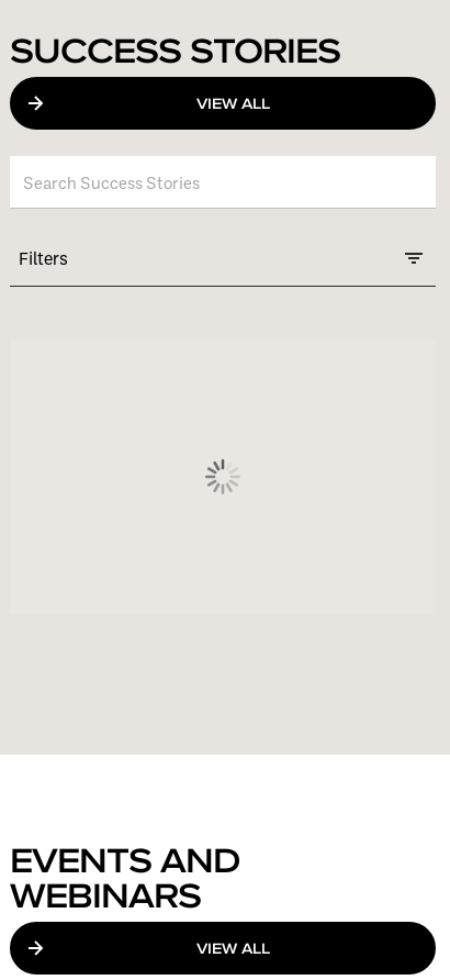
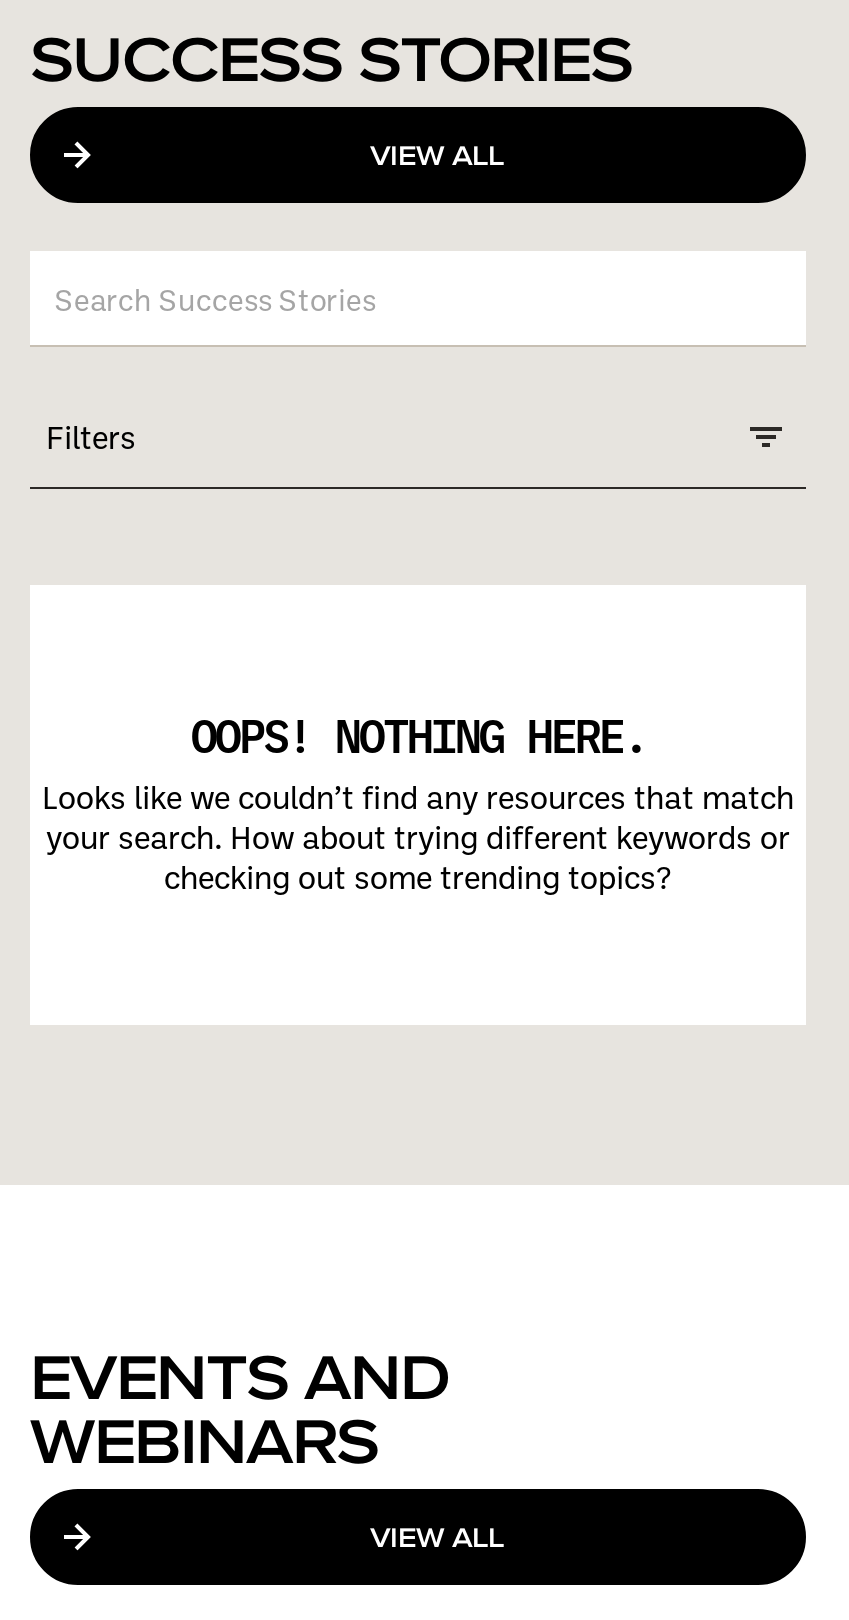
none -> [42,709,794,897] OOPS! NOTHING HERE. | Looks like we couldn’t find any resources that match | your search. How about trying different keywords or | checking out some trending topics?

